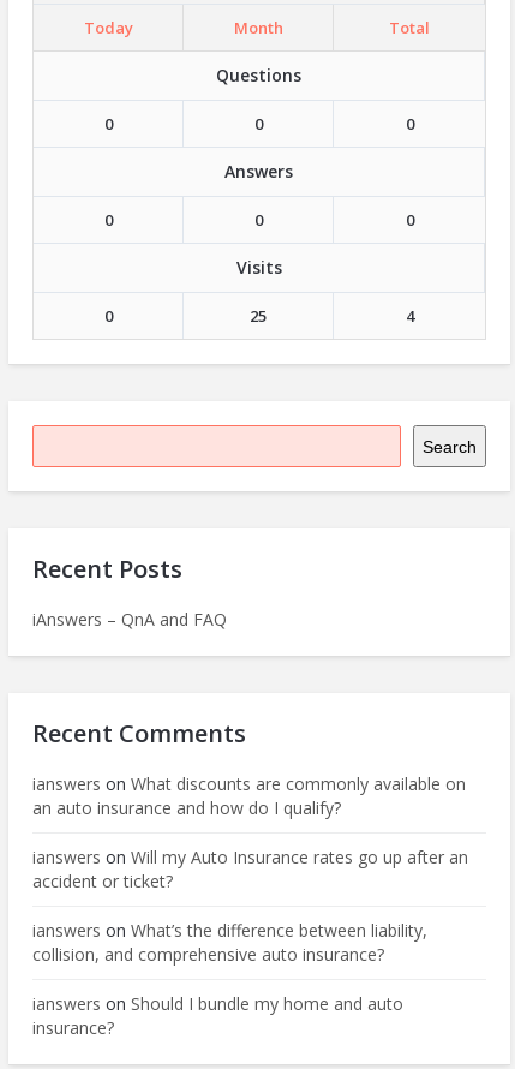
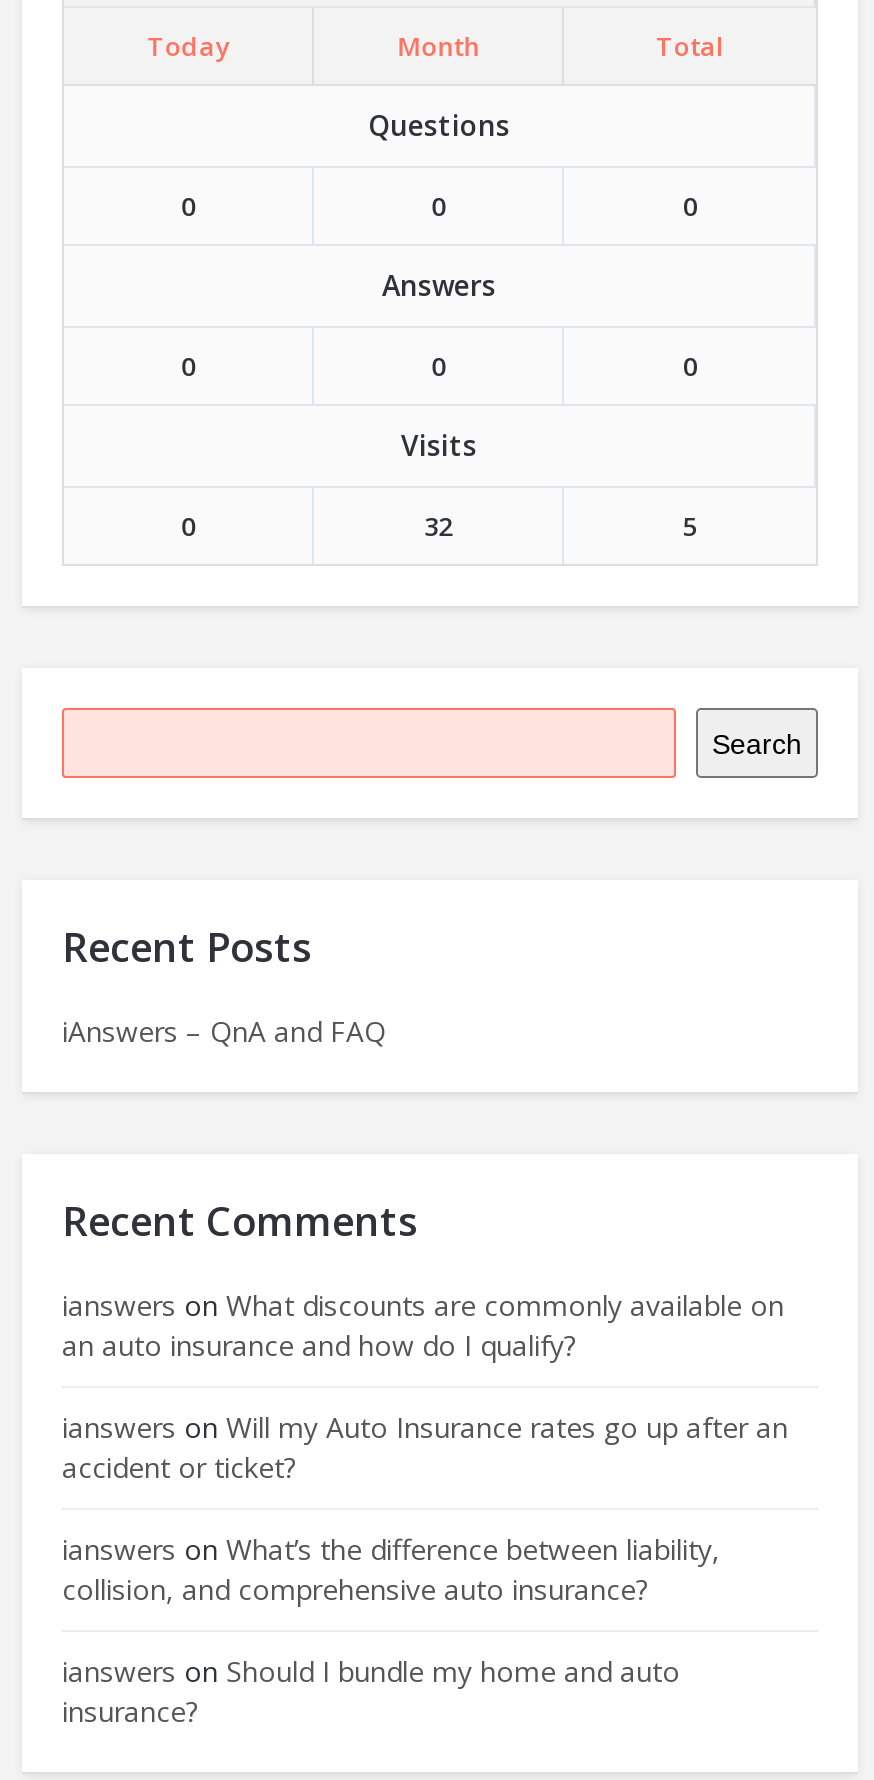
[250,305,267,327] 25 -> [425,508,453,544] 32
[405,305,414,327] 4 -> [683,508,697,544] 5

